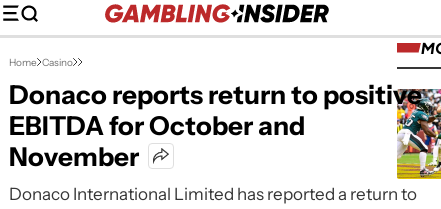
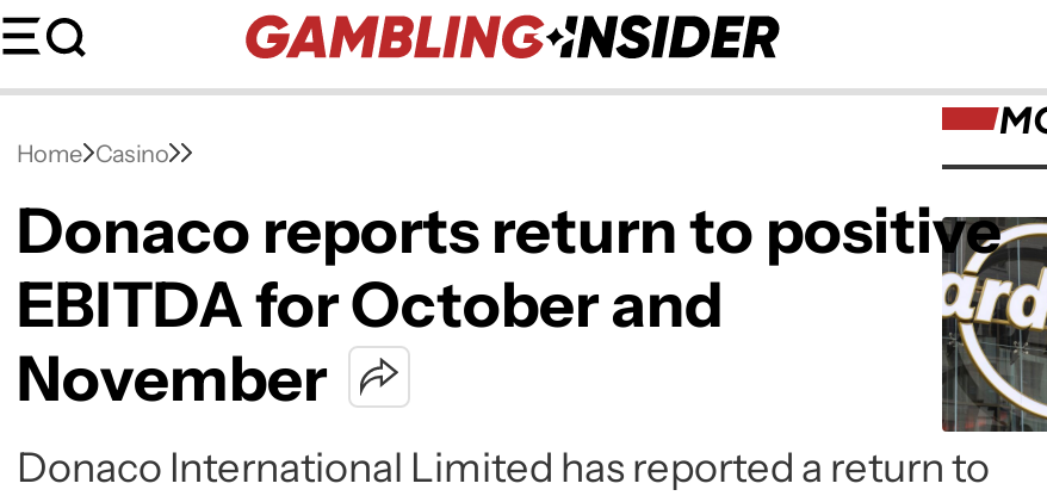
[396,89,438,180] [image] -> [940,215,1040,434] [image]

